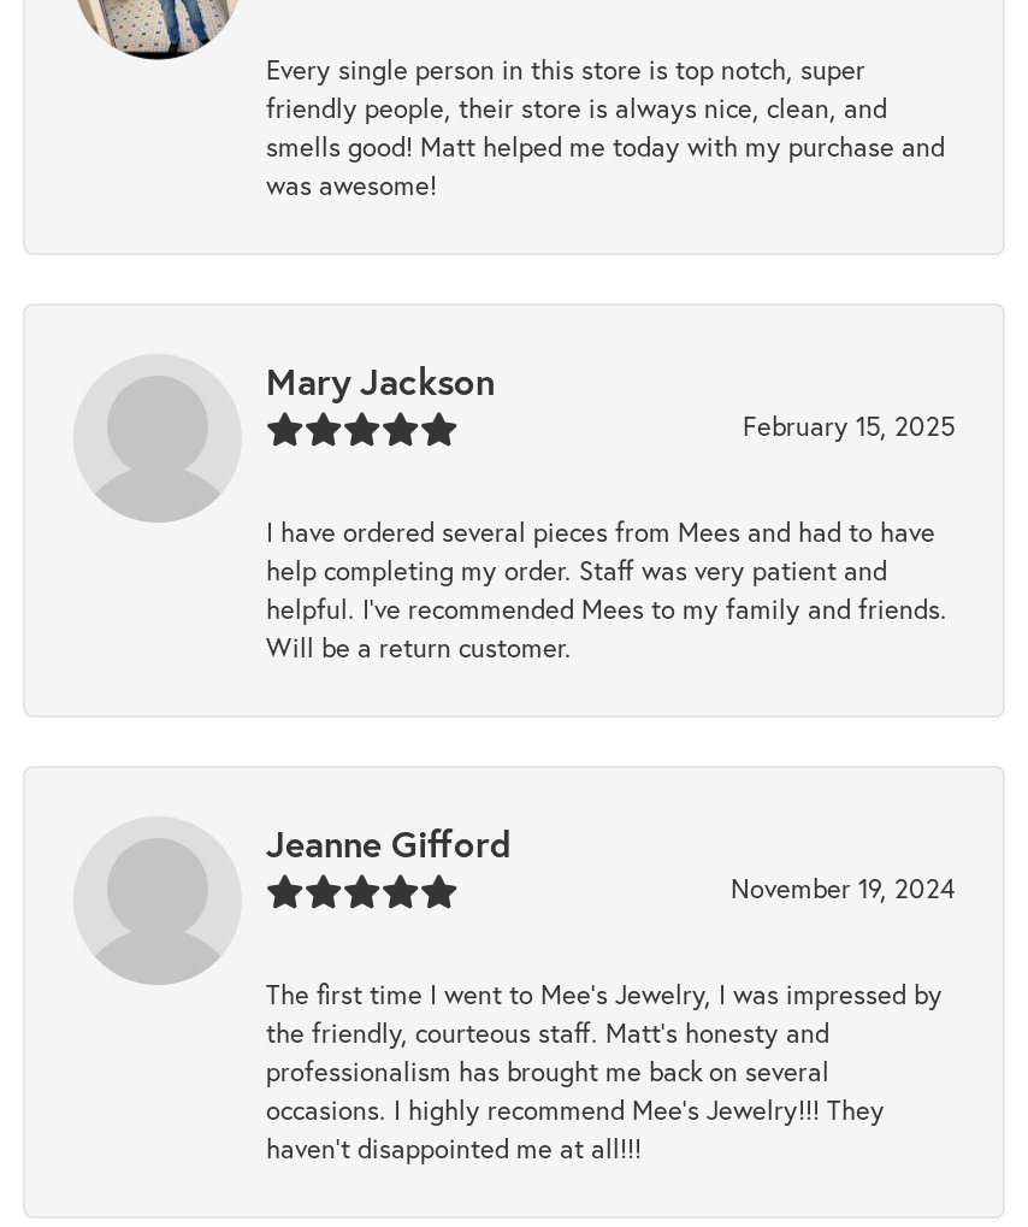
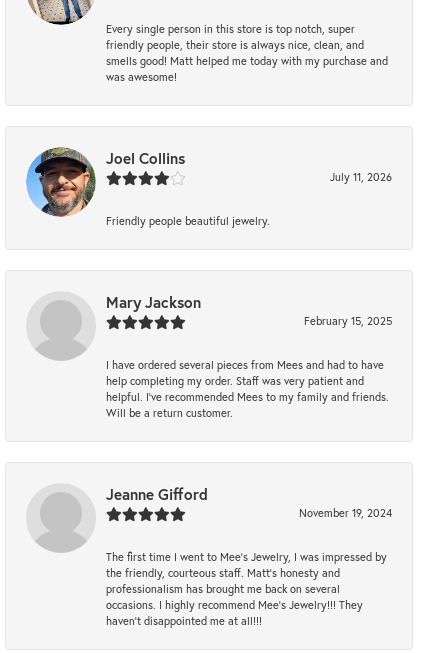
none -> [26,147,392,228] [image] | Joel Collins | July 11, 2026 | Friendly people beautiful jewelry.

